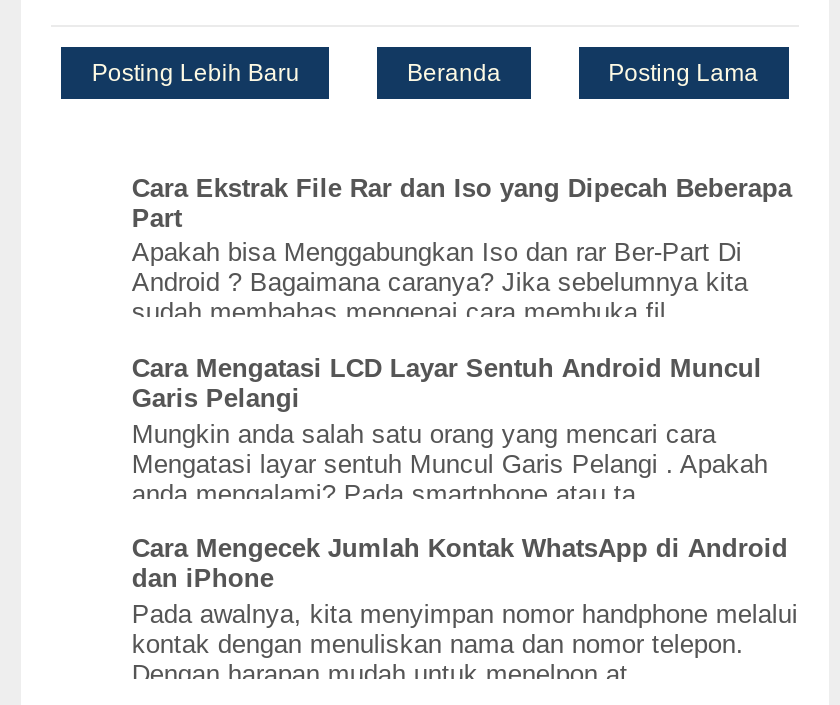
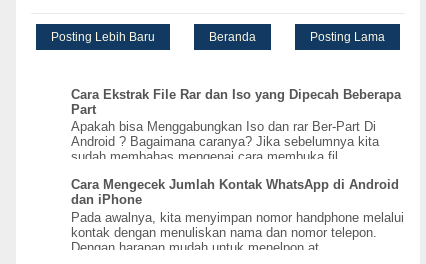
[132,353,768,508] Cara Mengatasi LCD Layar Sentuh Android Muncul | Garis Pelangi | Mungkin anda salah satu orang yang mencari cara | Mengatasi layar sentuh Muncul Garis Pelangi . Apakah | anda mengalami? Pada smartphone atau ta... -> none

